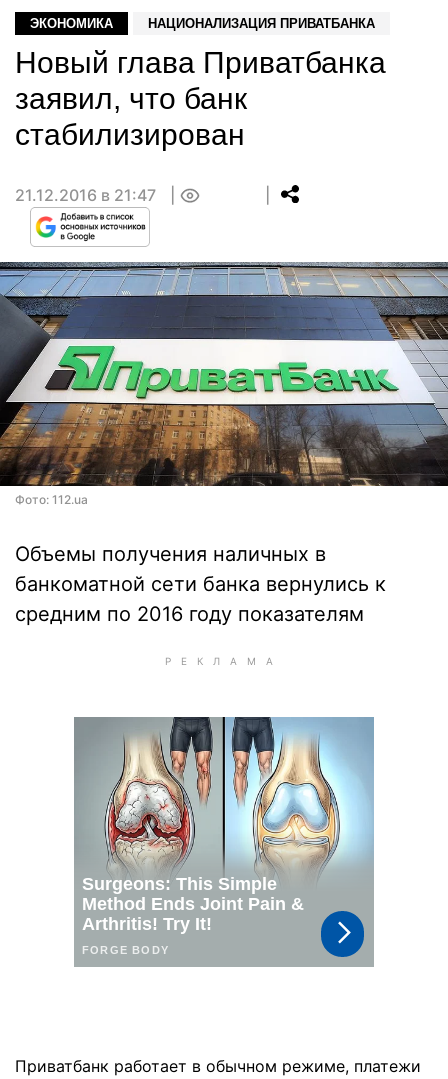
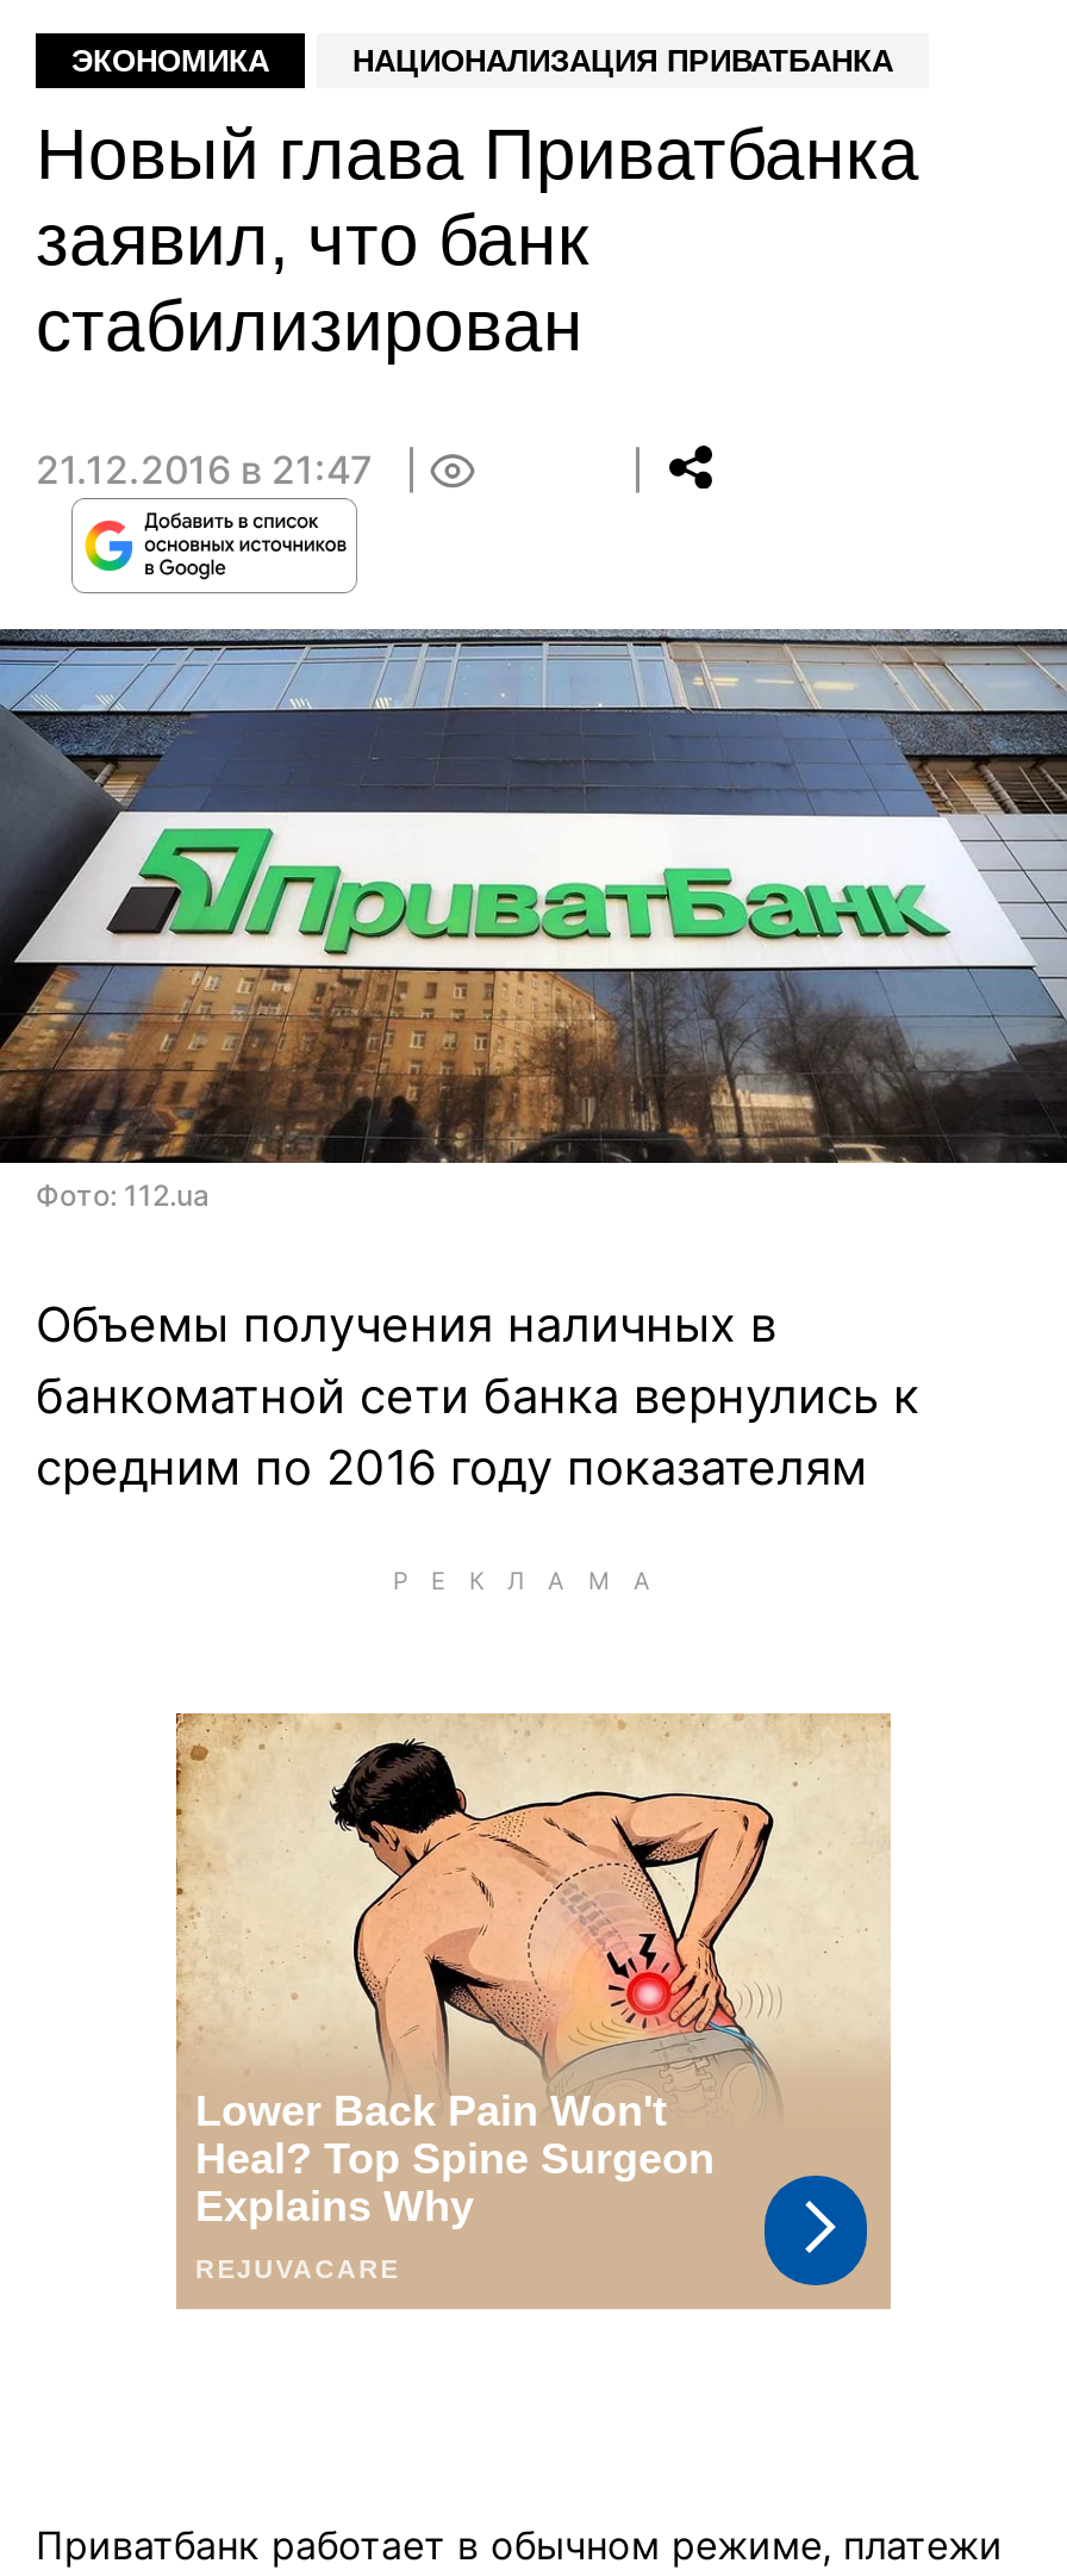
[73,716,375,967] [image] -> [174,1713,891,2309] [image]

